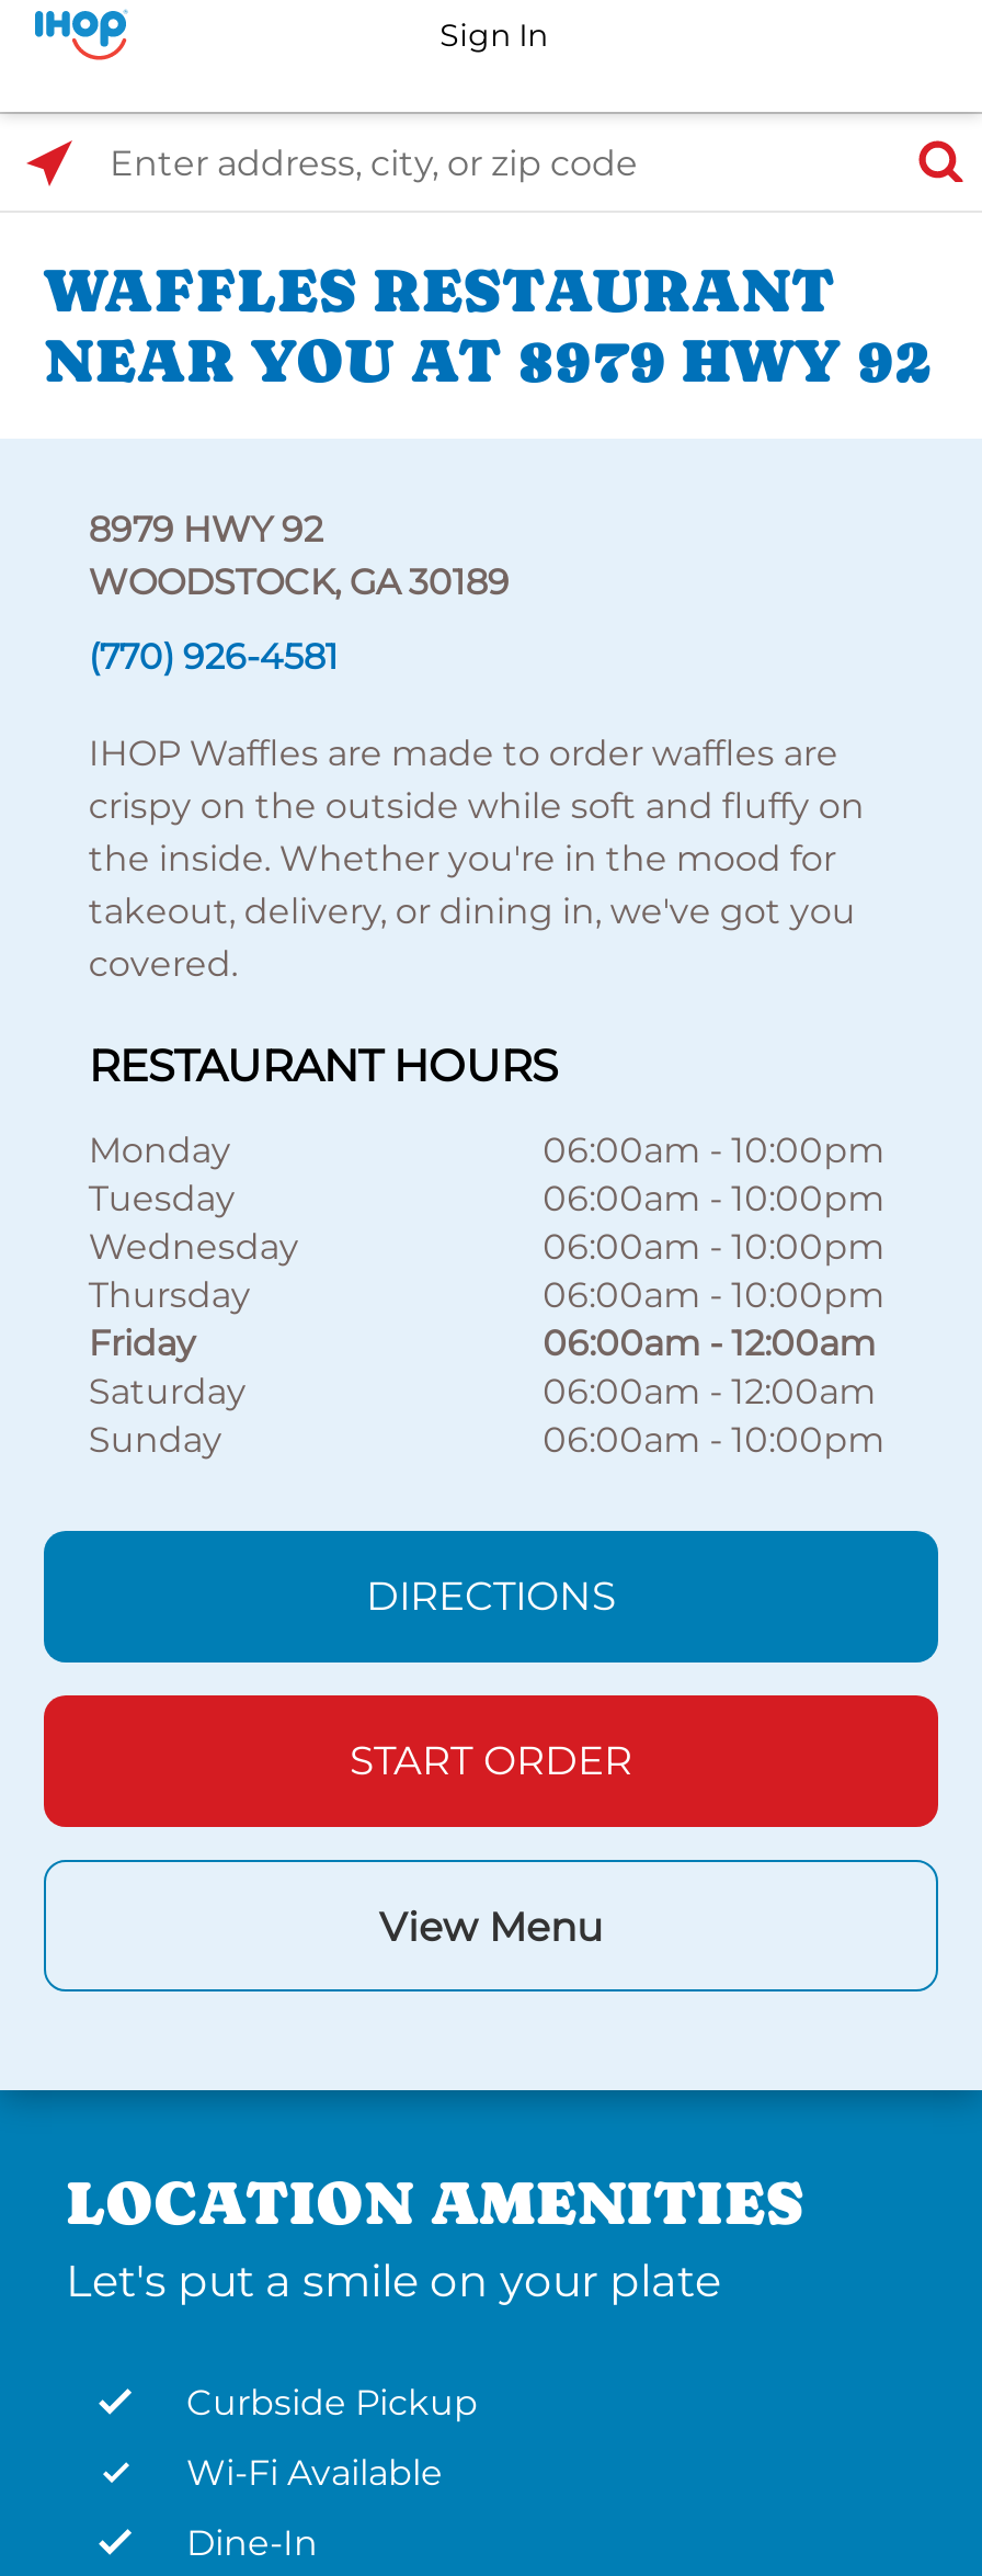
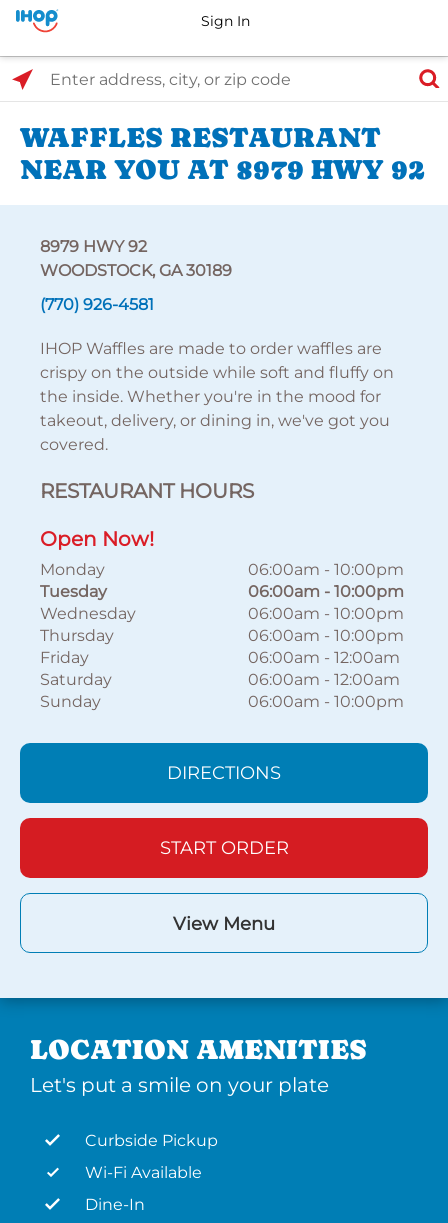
none -> [40,527,154,551] Open Now!

